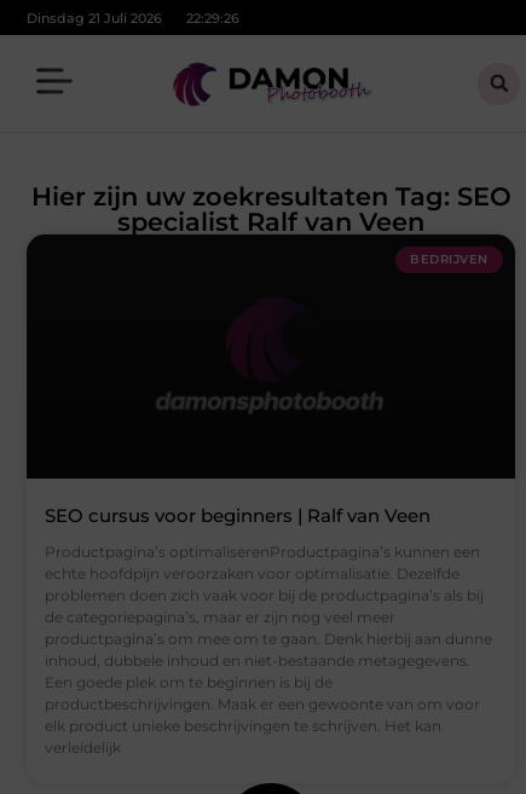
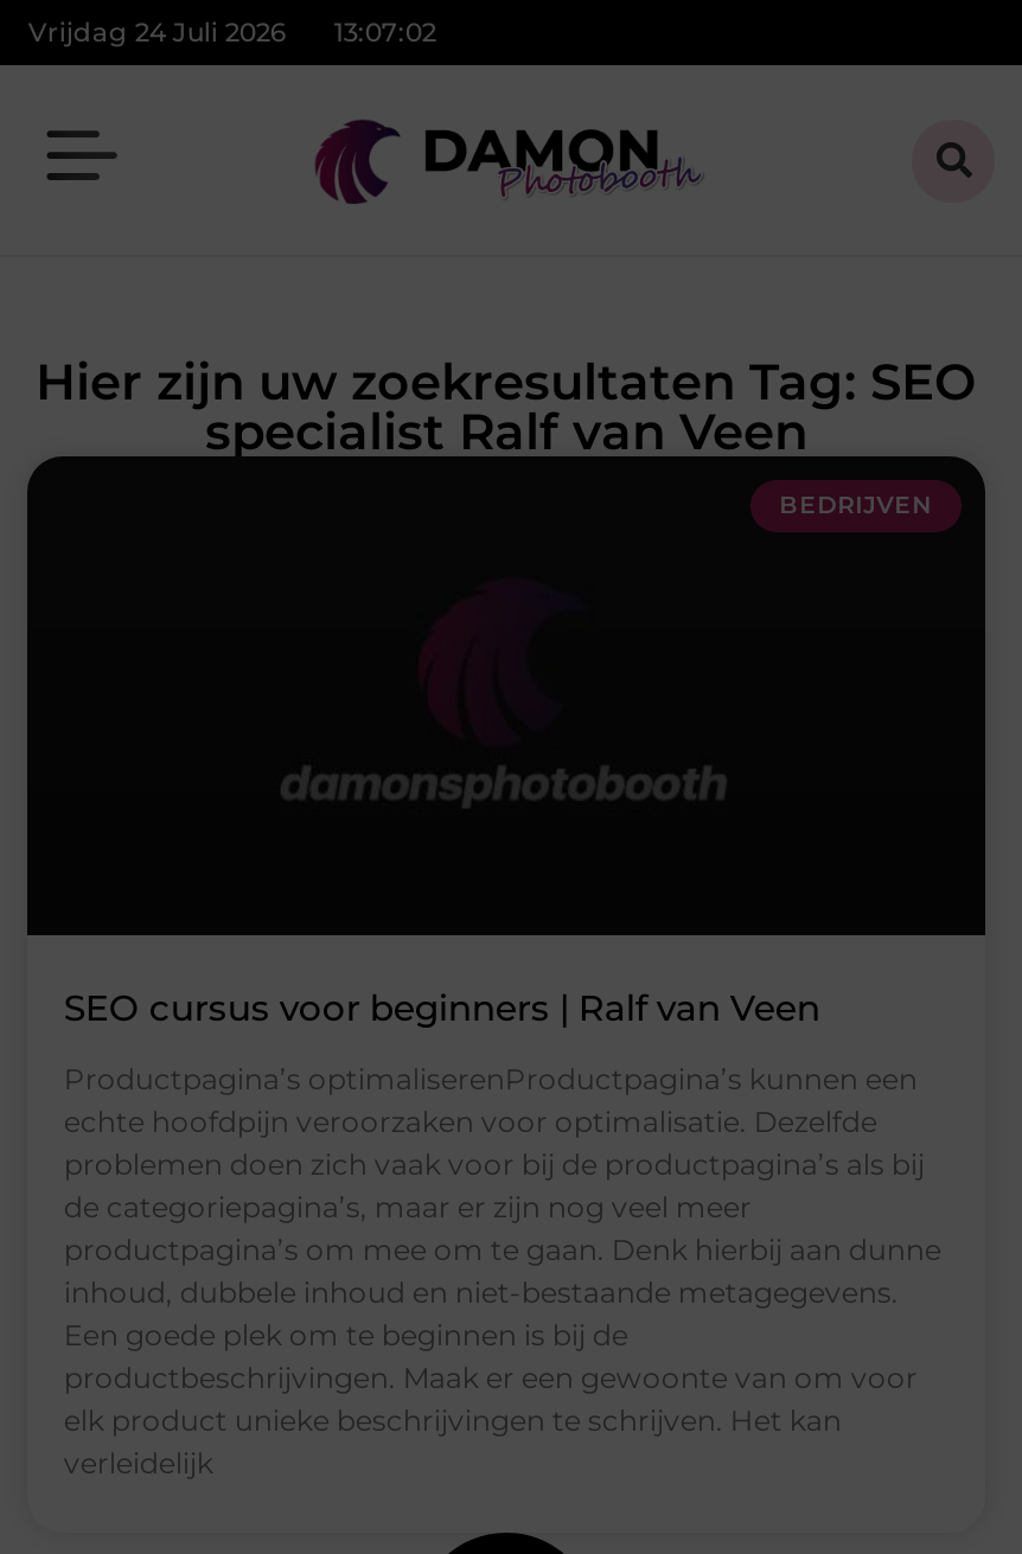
[27,9,163,26] Dinsdag 21 Juli 2026 -> [28,15,287,48] Vrijdag 24 Juli 2026
[187,10,240,27] 22:29:26 -> [334,15,436,49] 13:07:02

